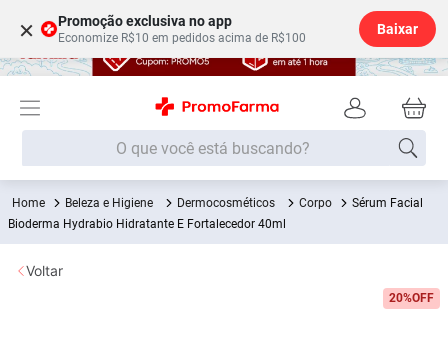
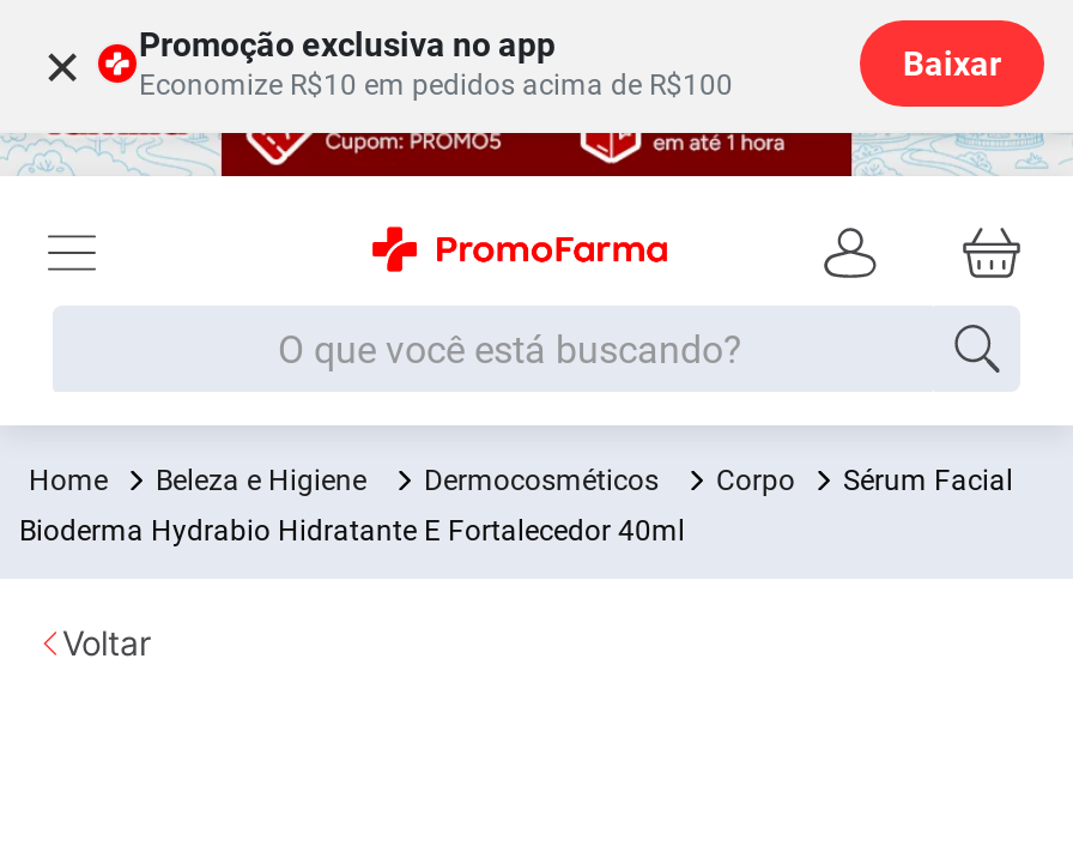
[389,291,434,305] 20%OFF -> none

